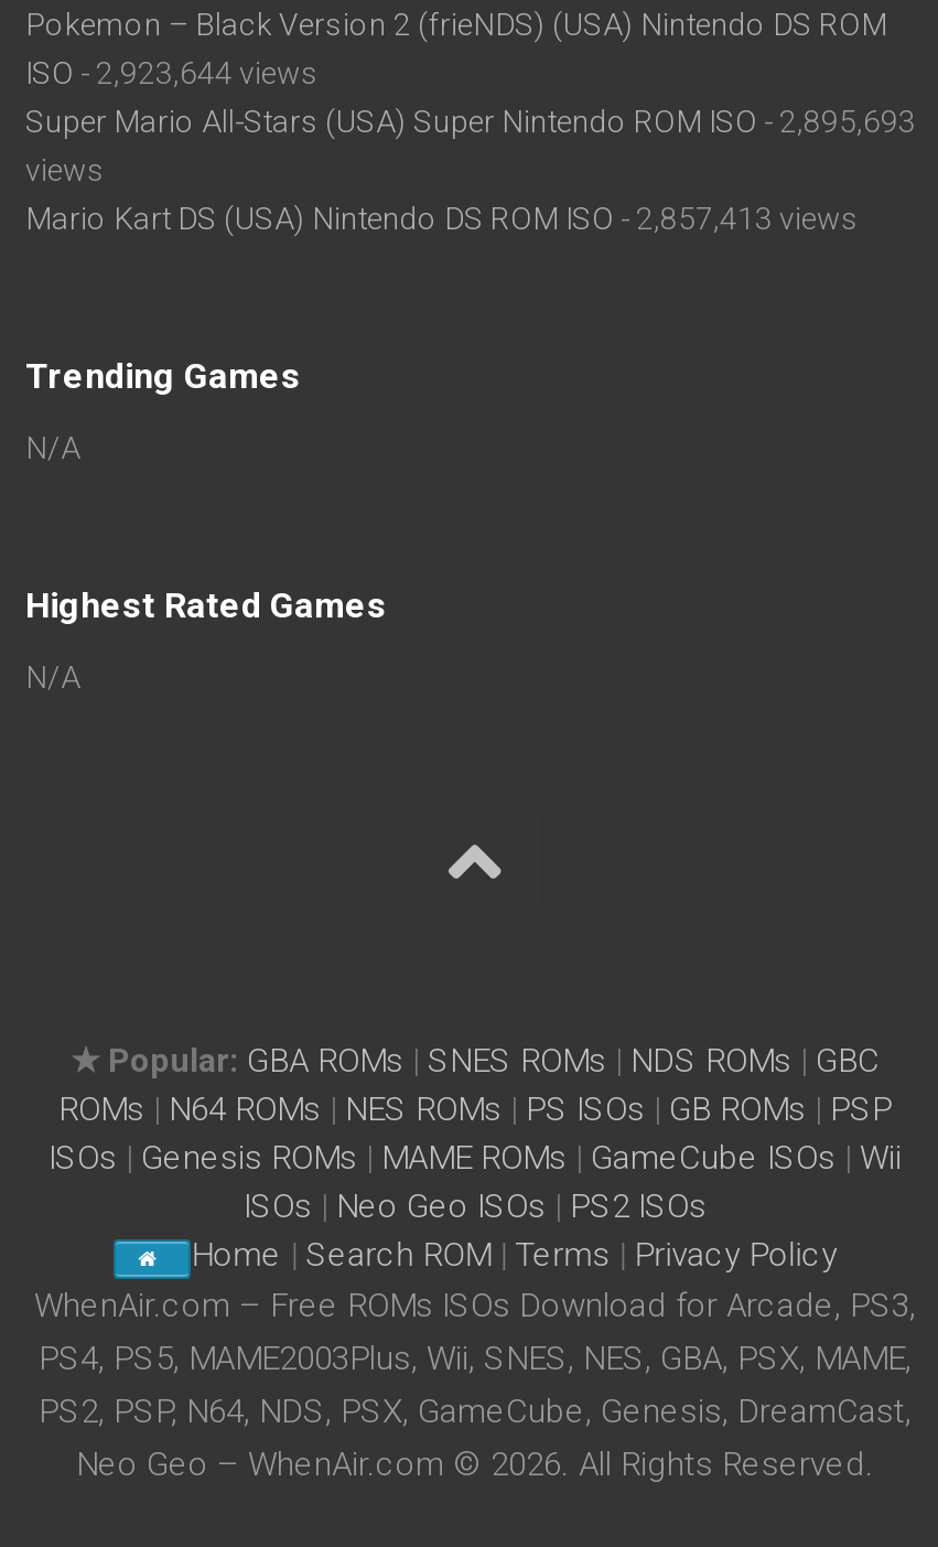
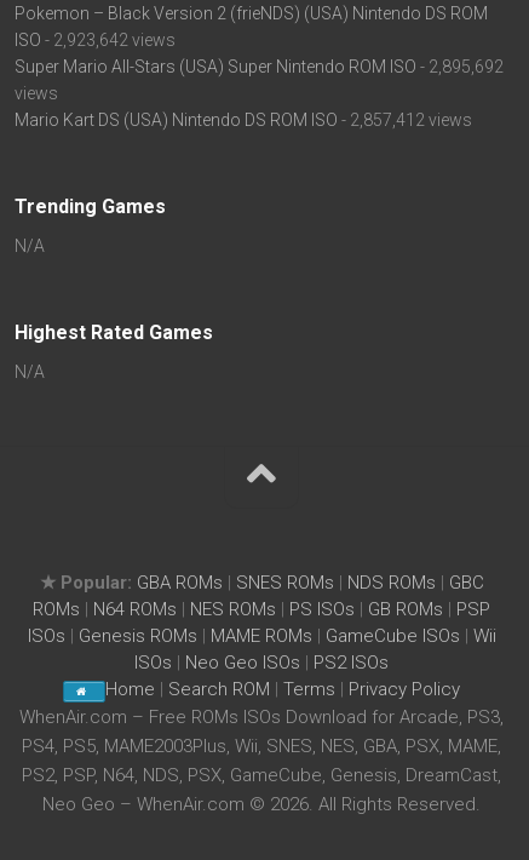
[25,56,319,91] ISO - 2,923,644 views -> [15,31,176,50] ISO - 2,923,642 views
[25,104,916,139] Super Mario All-Stars (USA) Super Nintendo ROM ISO - 2,895,693 -> [15,57,504,77] Super Mario All-Stars (USA) Super Nintendo ROM ISO - 2,895,692
[25,201,859,236] Mario Kart DS (USA) Nintendo DS ROM ISO - 2,857,413 views -> [15,110,472,130] Mario Kart DS (USA) Nintendo DS ROM ISO - 2,857,412 views

